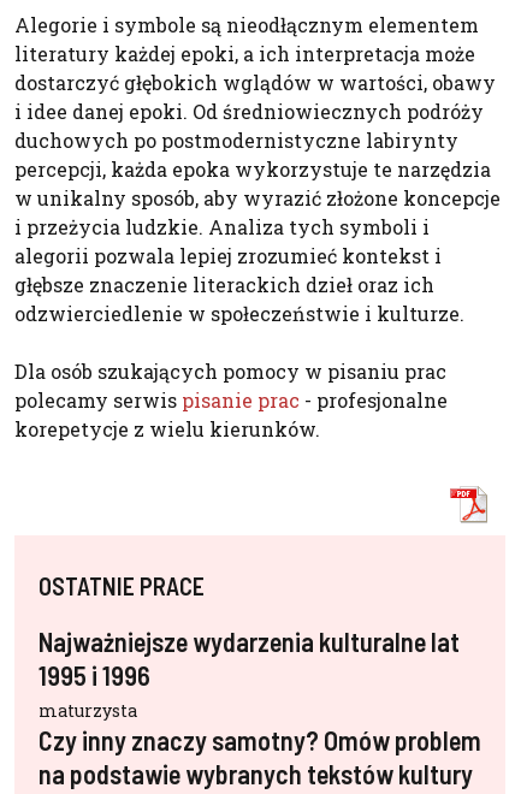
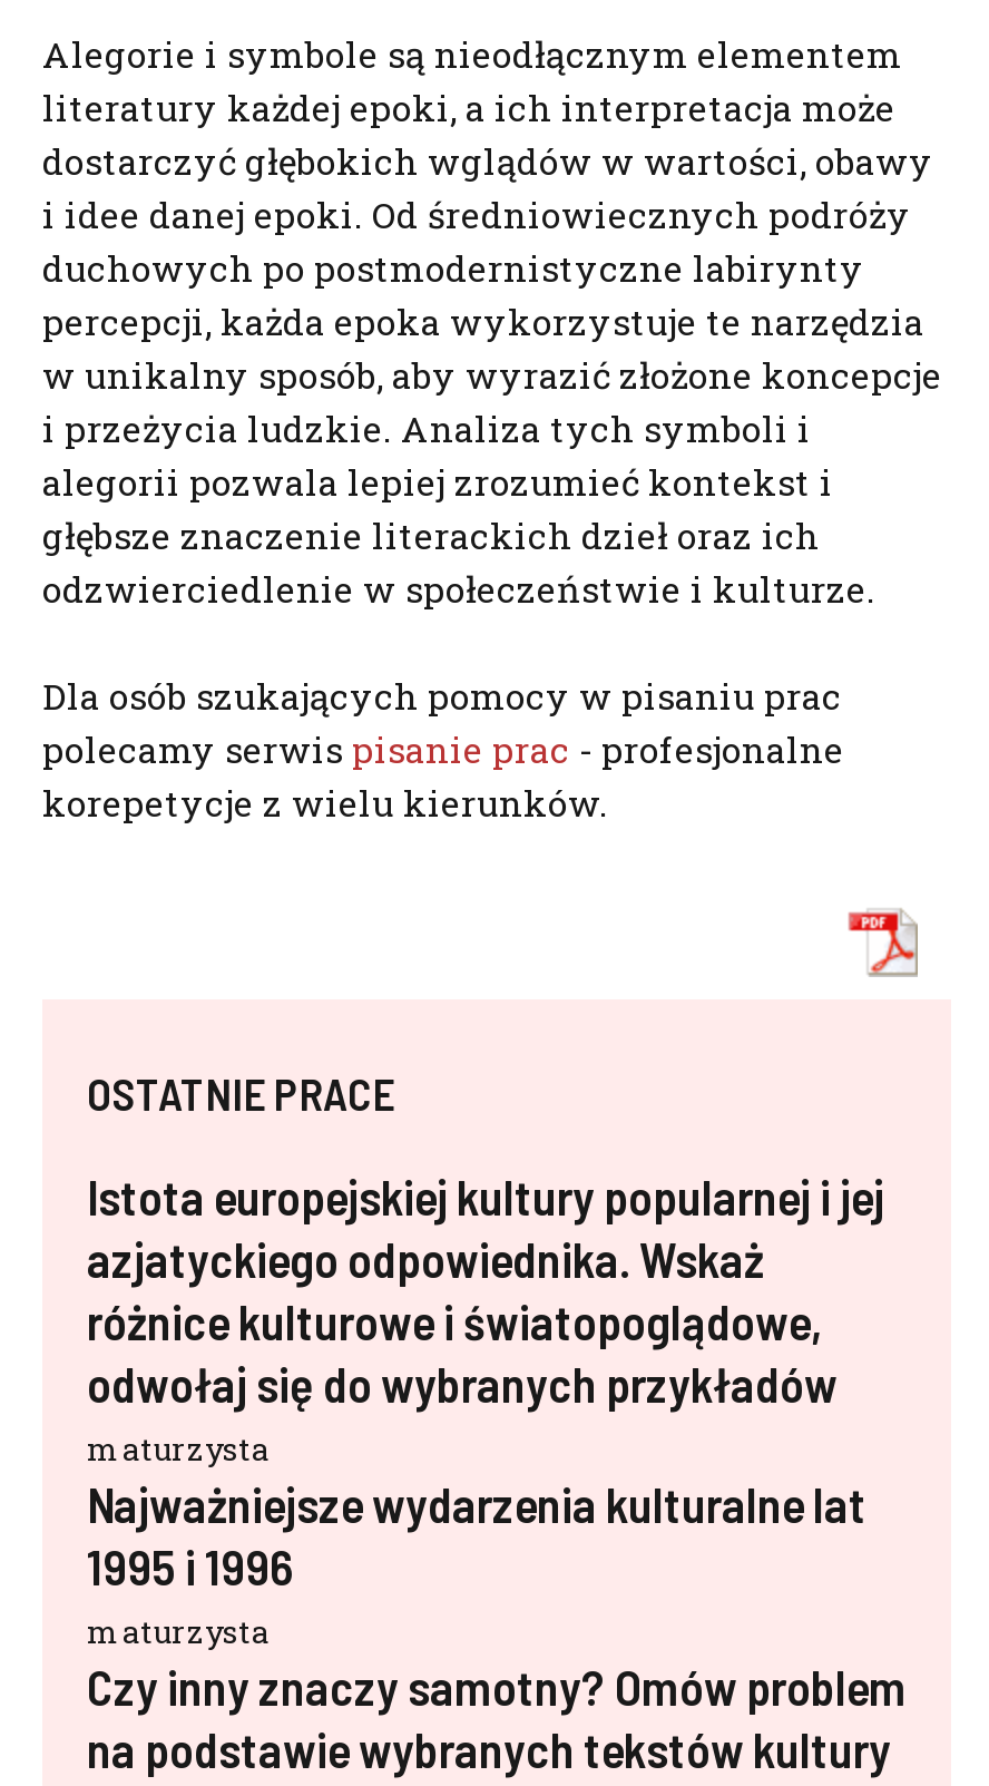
none -> [87,1167,884,1470] Istota europejskiej kultury popularnej i jej | azjatyckiego odpowiednika. Wskaż | różnice kulturowe i światopoglądowe, | odwołaj się do wybranych przykładów | maturzysta

